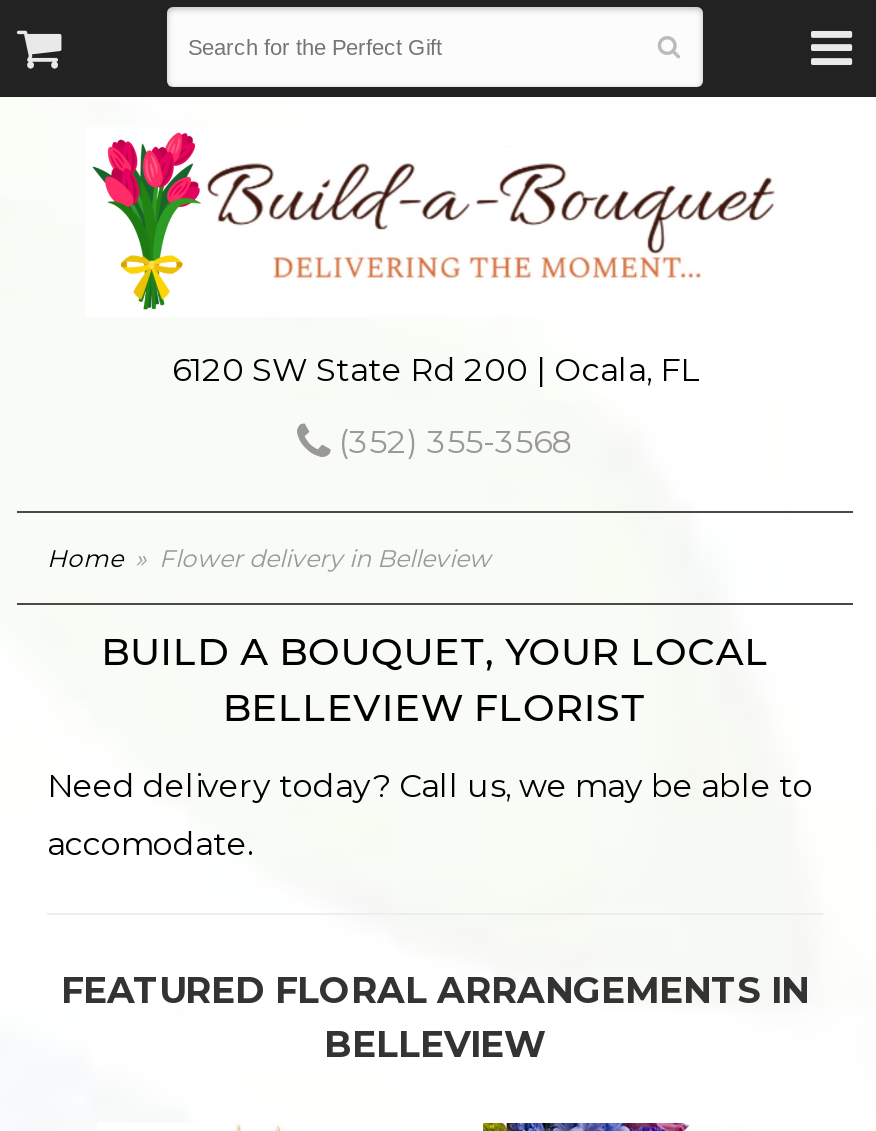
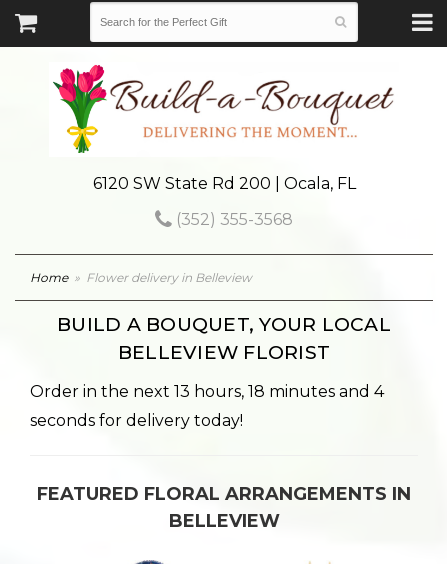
[47,767,813,805] Need delivery today? Call us, we may be able to -> [30,382,384,401] Order in the next 13 hours 18 minutes | 4
[47,825,253,863] accomodate. -> [30,411,243,430] seconds for delivery today!

